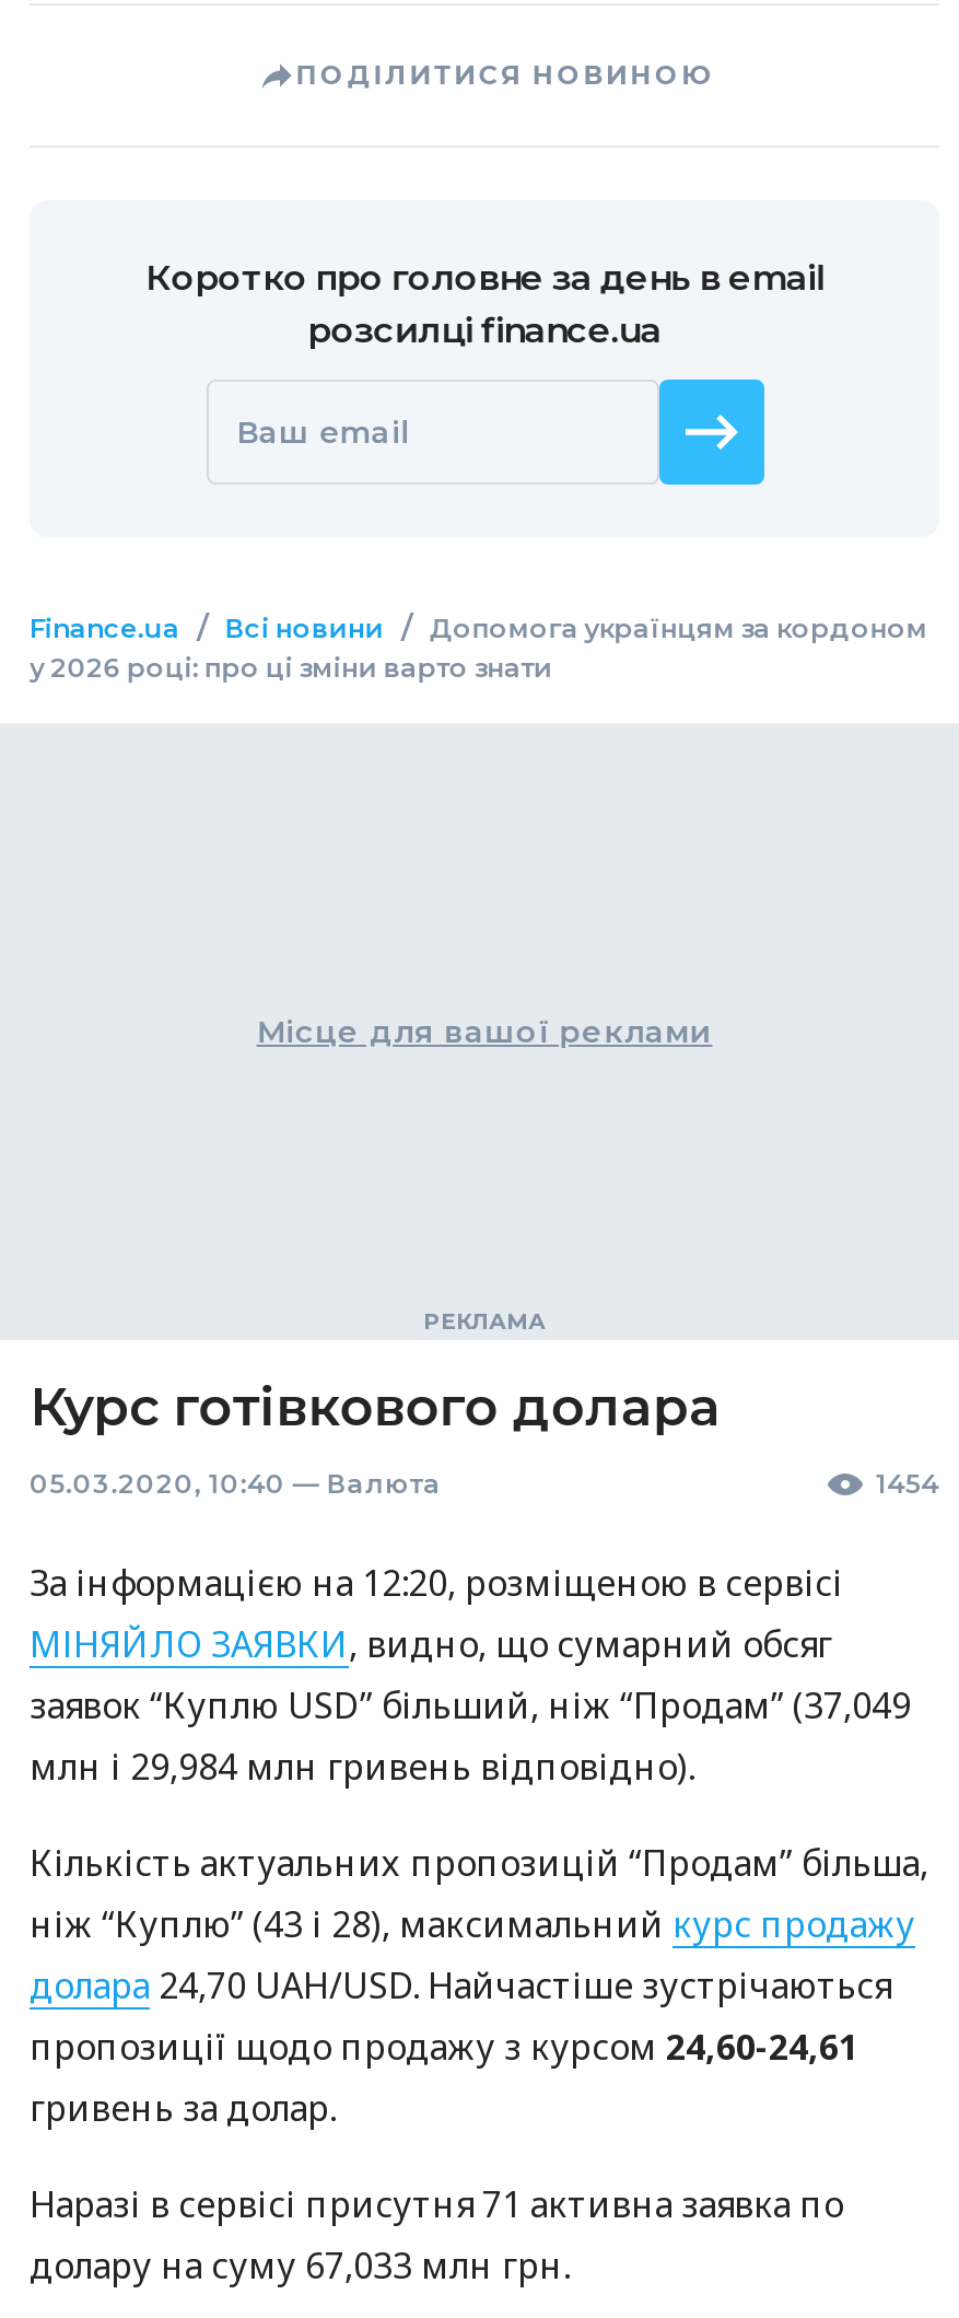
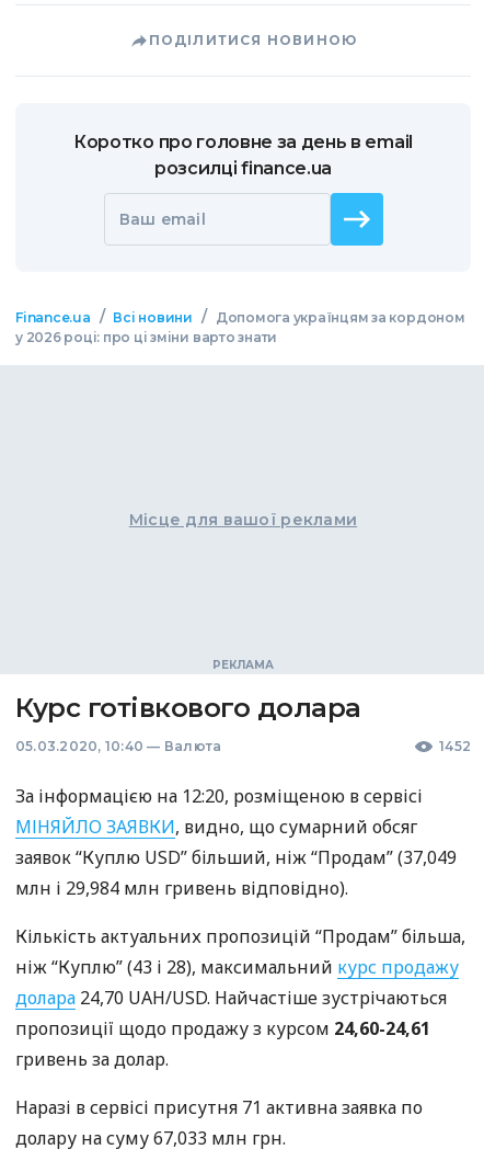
[876,1466,939,1499] 1454 -> [439,737,471,754] 1452

